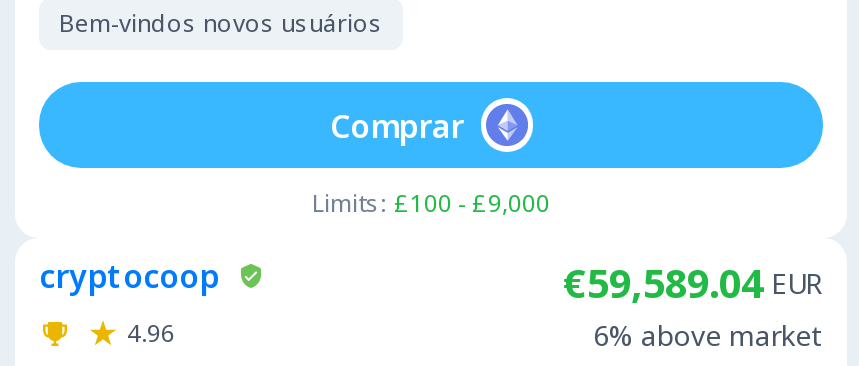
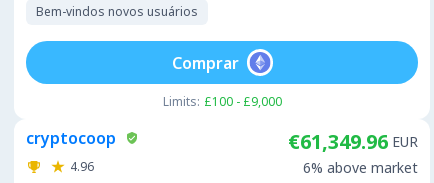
[563,256,823,310] €59,589.04 EUR -> [288,128,418,155] €61,349.96 EUR

